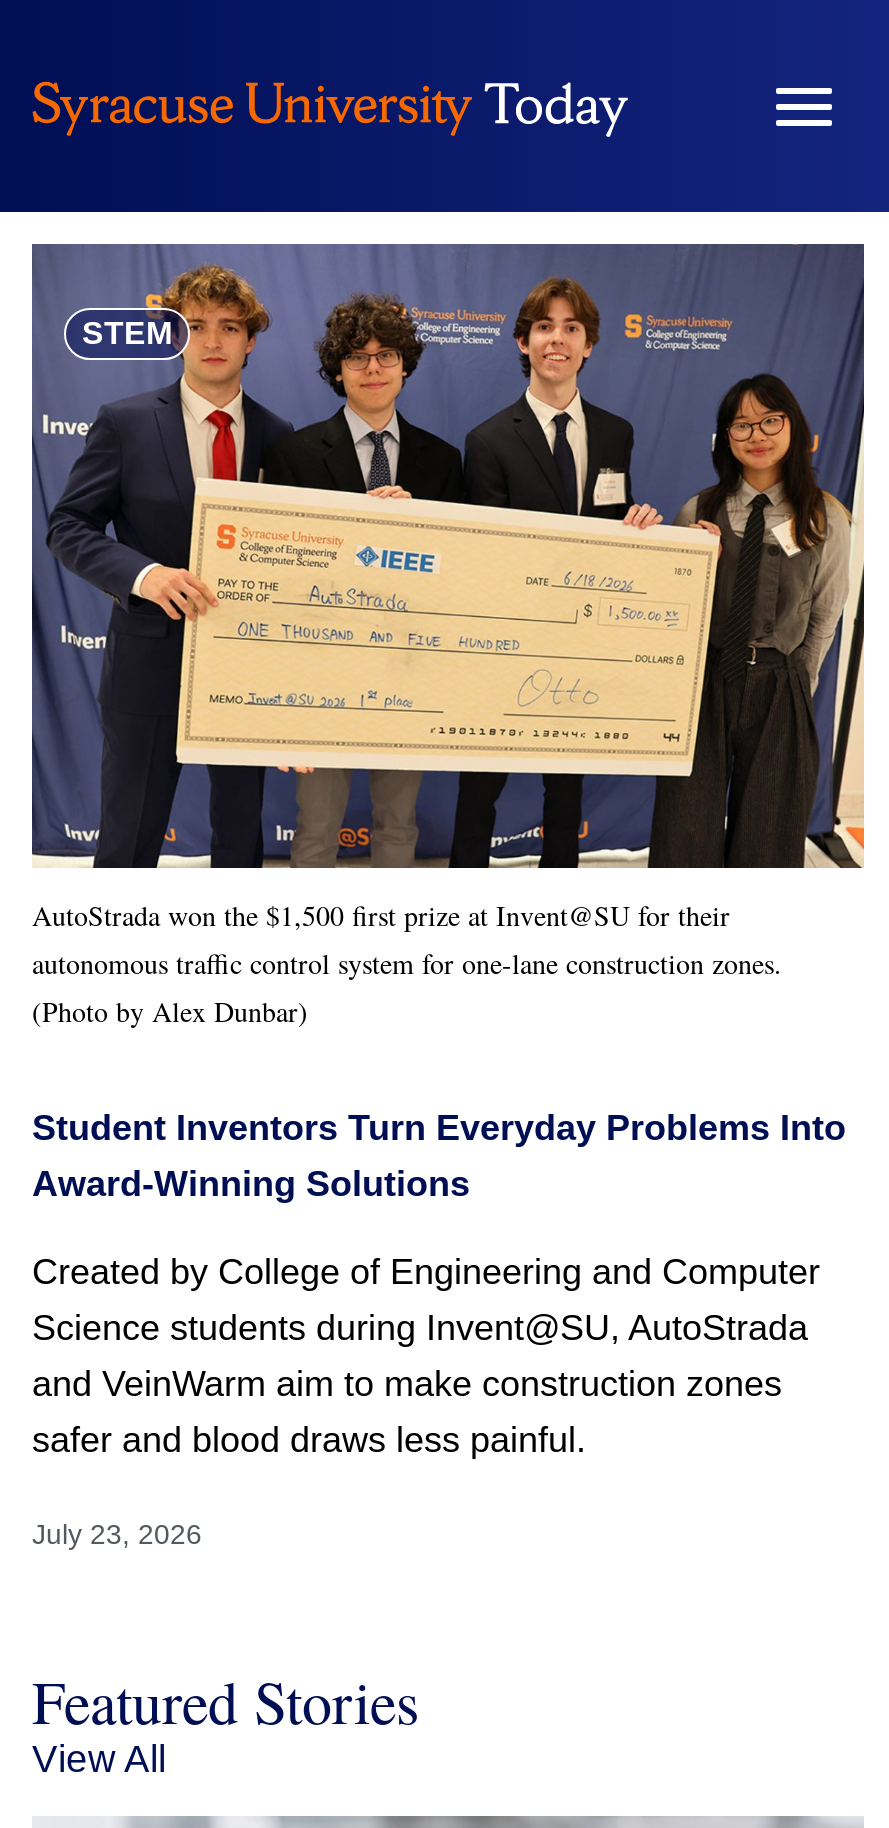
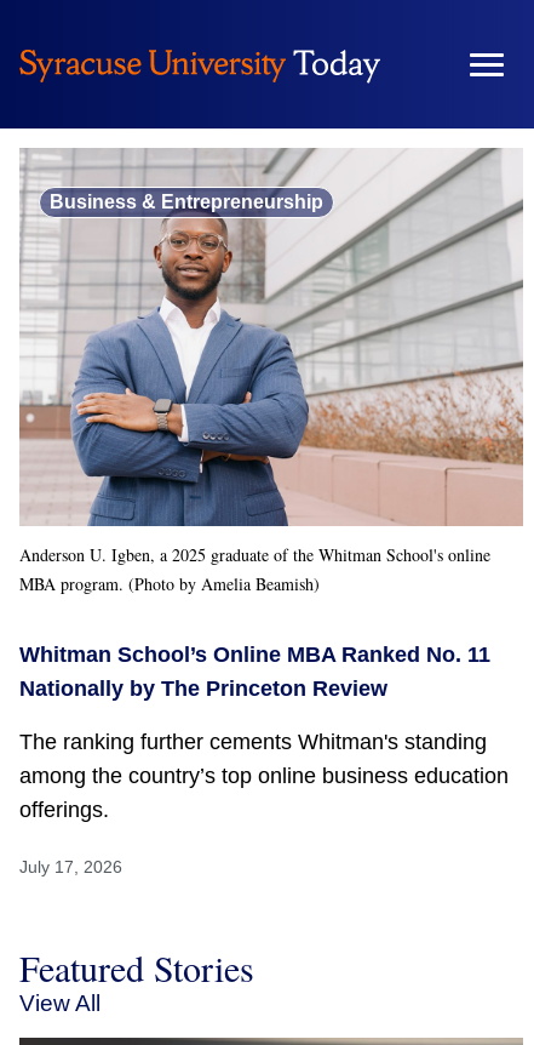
[30,242,866,870] [image] | STEM -> [19,148,523,525] [image] | Business & Entrepreneurship
[32,896,782,1030] AutoStrada won the $1,500 first prize at Invent@SU for their | autonomous traffic control system for one-lane construction zones. | (Photo by Alex Dunbar) -> [19,543,490,595] Anderson U. Igben, a 2025 graduate of the Whitman School's online | MBA program. (Photo by Amelia Beamish)
[32,1108,846,1204] Student Inventors Turn Everyday Problems Into | Award-Winning Solutions -> [19,643,490,701] Whitman School’s Online MBA Ranked No. 11 | Nationally by The Princeton Review
[32,1252,820,1460] Created by College of Engineering and Computer | Science students during Invent@SU, AutoStrada | and VeinWarm aim to make construction zones | safer and blood draws less painful. -> [19,730,509,822] The ranking further cements Whitman's standing | among the country’s top online business education | offerings.
[32,1518,202,1550] July 23, 2026 -> [19,857,122,876] July 17, 2026

